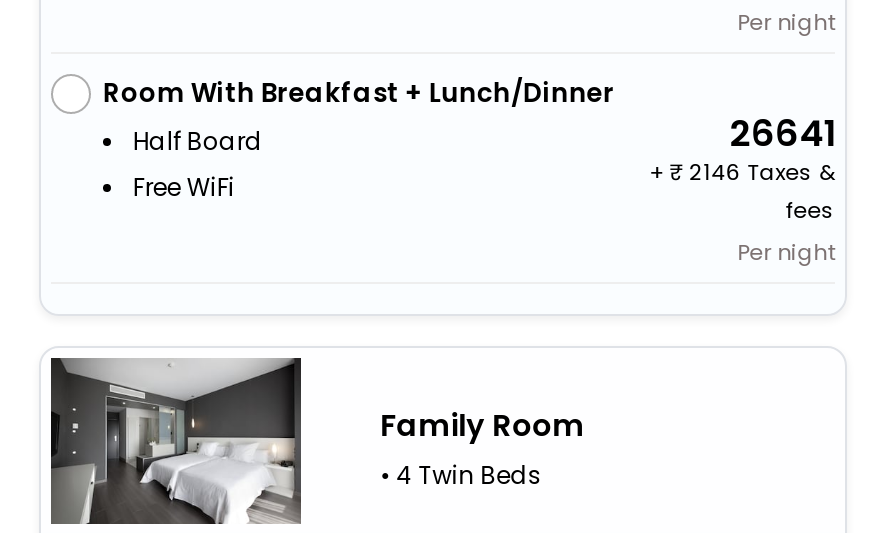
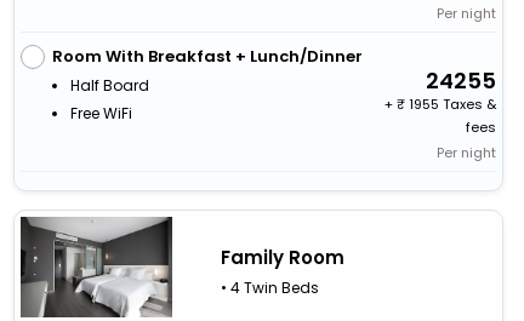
[721,108,835,158] 26641 -> [421,66,496,96] 24255
[649,156,835,188] + 2146 Taxes & -> [385,95,496,114] + 1955 Taxes &

